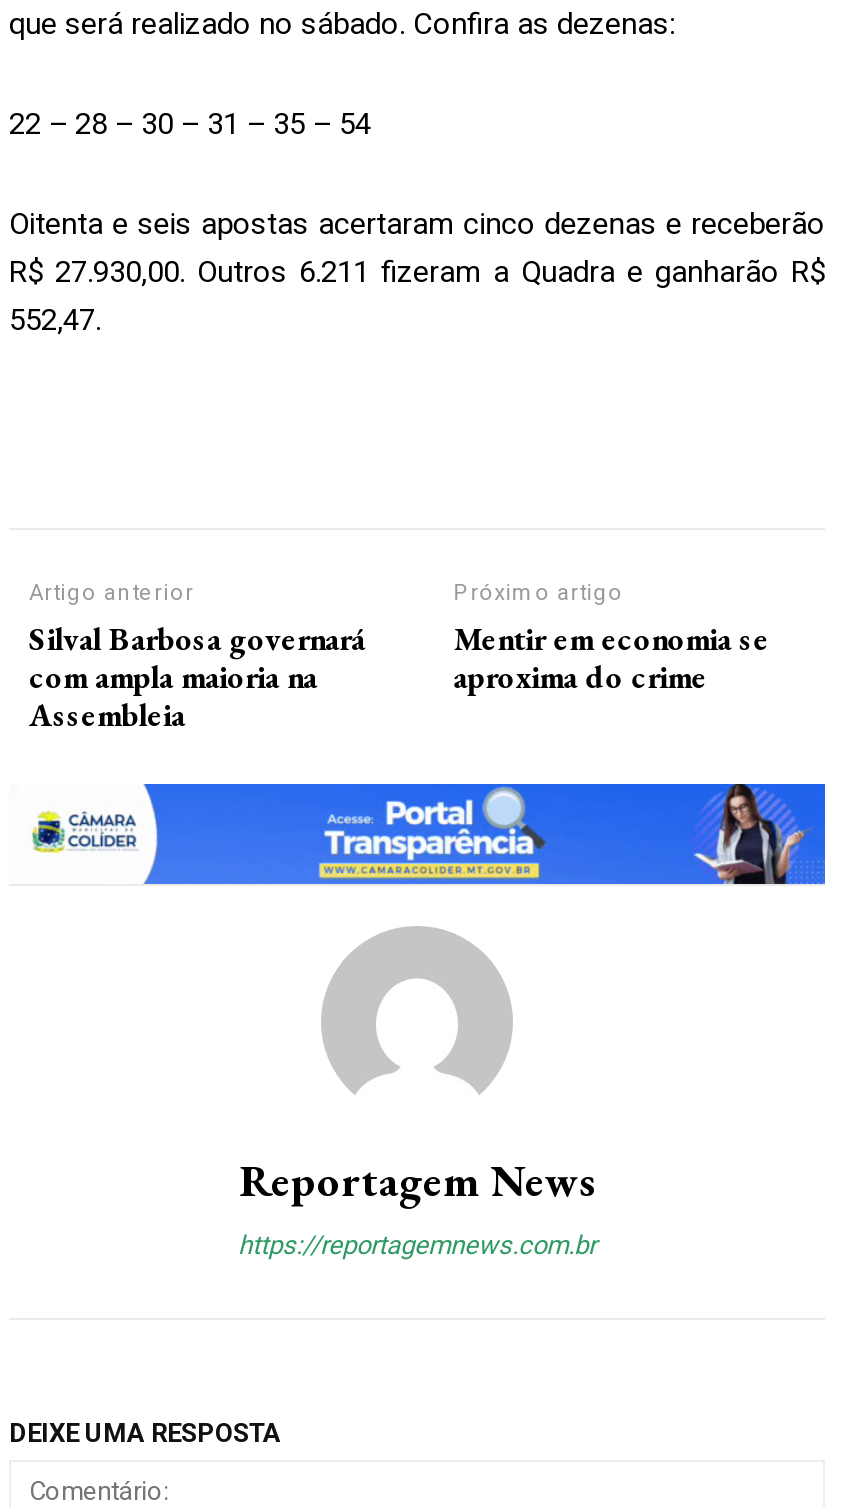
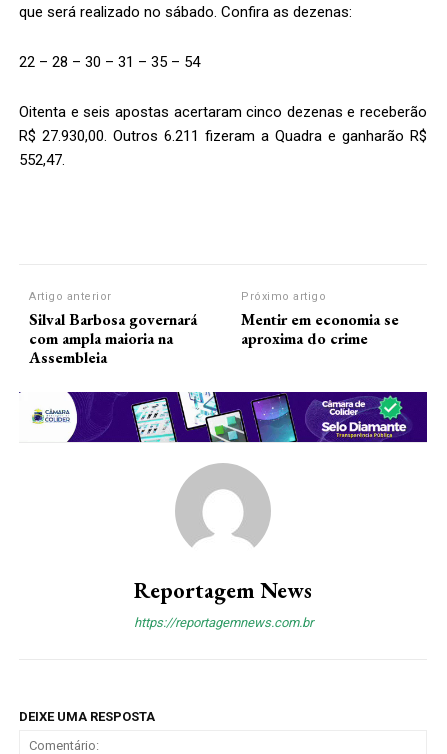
[33,782,827,886] [image] -> [33,391,428,443] [image]

